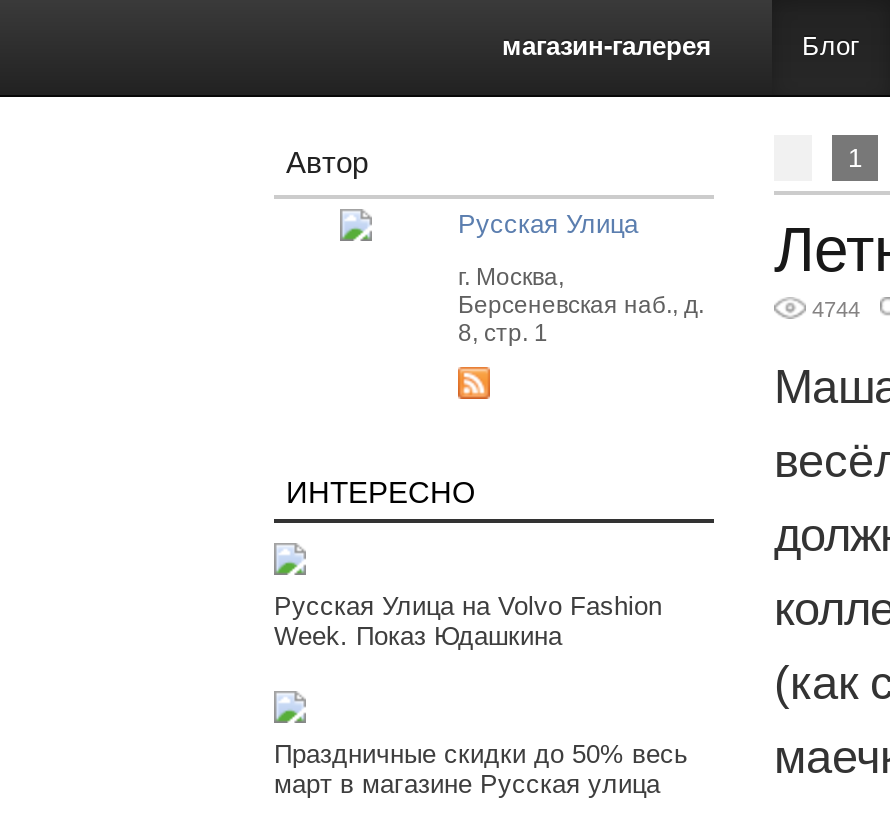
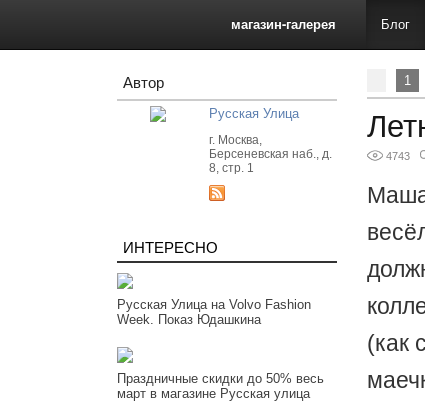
[812,297,860,321] 4744 -> [386,150,410,162] 4743

